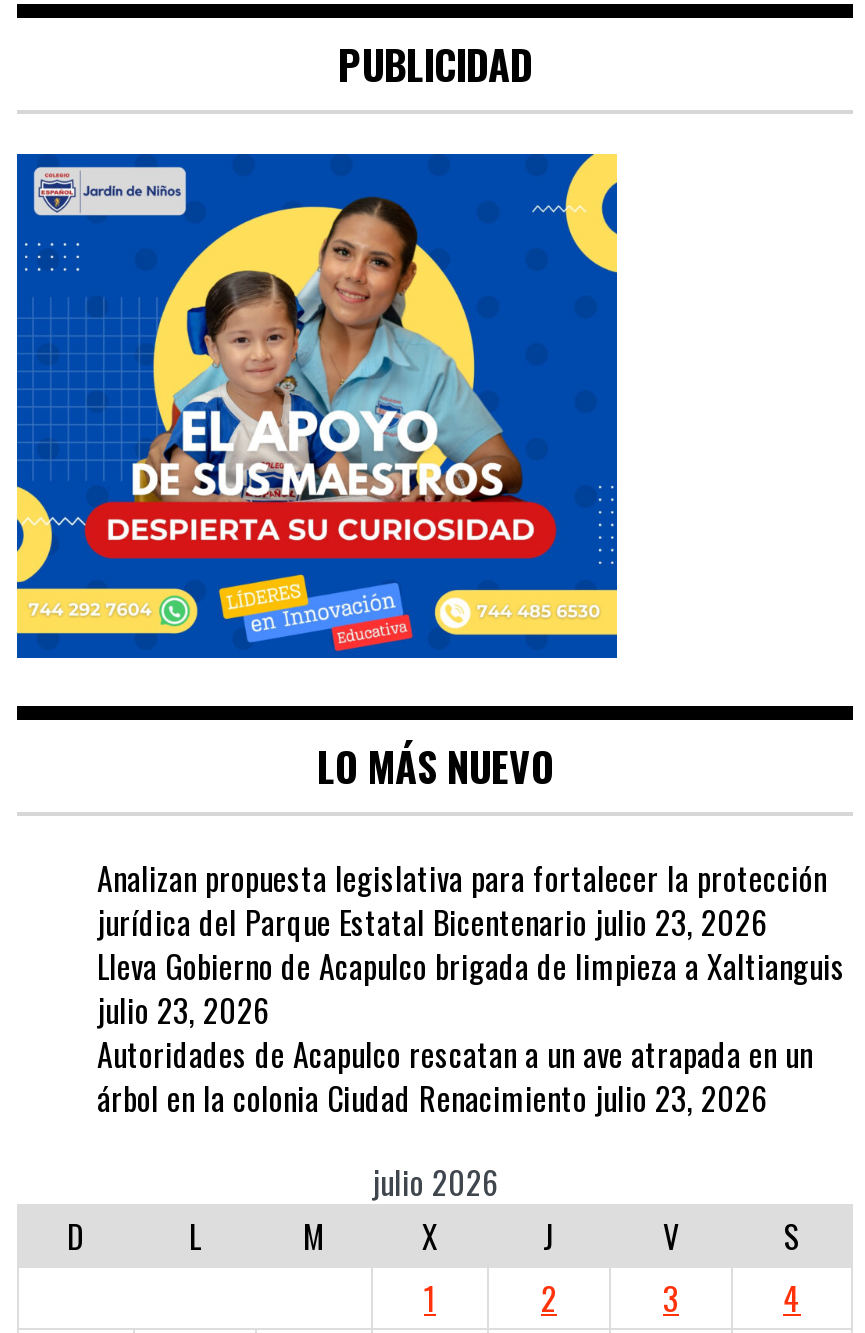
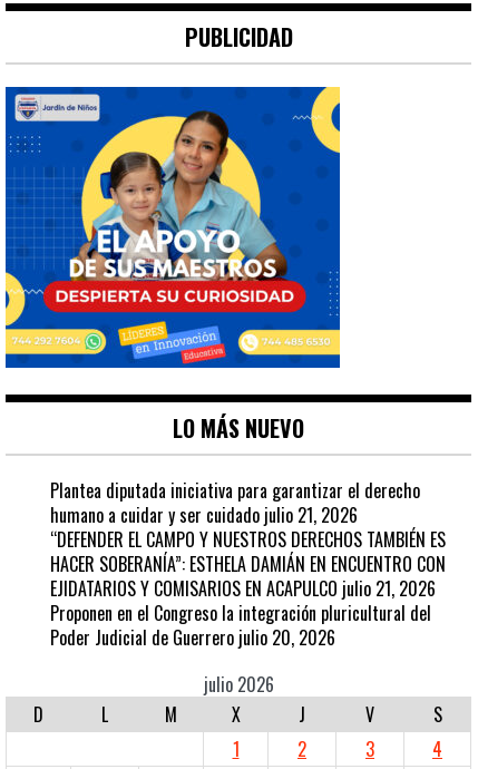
[97,854,845,1122] Analizan propuesta legislativa para fortalecer la protección | jurídica del Parque Estatal Bicentenario julio 23, 2026 | Lleva Gobierno de Acapulco brigada de limpieza a Xaltianguis | julio 23, 2026 | Autoridades de Acapulco rescatan a un ave atrapada en un | árbol en la colonia Ciudad Renacimiento julio 23, 2026 -> [50,477,446,651] Plantea diputada iniciativa para garantizar el derecho | humano a cuidar y ser cuidado julio 21, 2026 | “DEFENDER EL CAMPO Y NUESTROS DERECHOS TAMBIÉN ES | HACER SOBERANÍA”: ESTHELA DAMIÁN EN ENCUENTRO CON | EJIDATARIOS Y COMISARIOS EN ACAPULCO julio 21, 2026 | Proponen en el Congreso la integración pluricultural del | Poder Judicial de Guerrero julio 20, 2026

